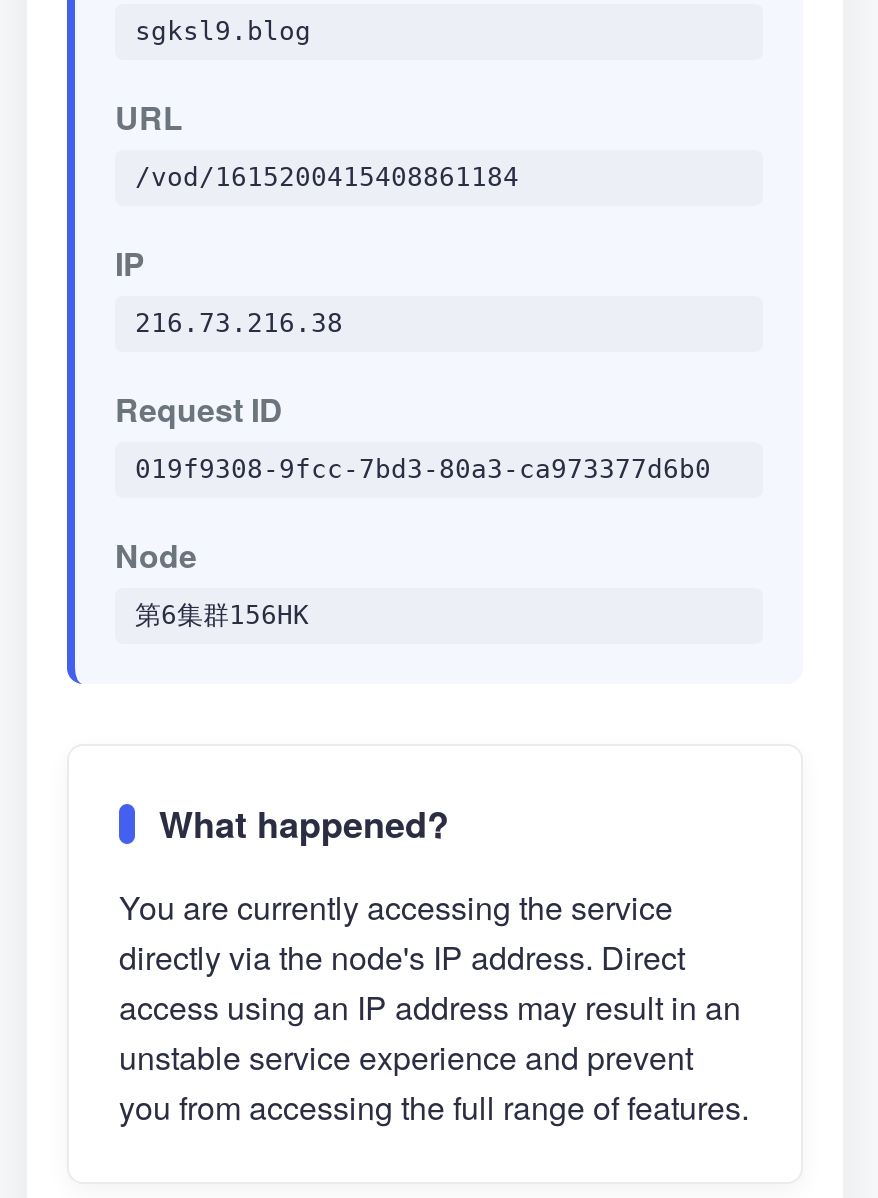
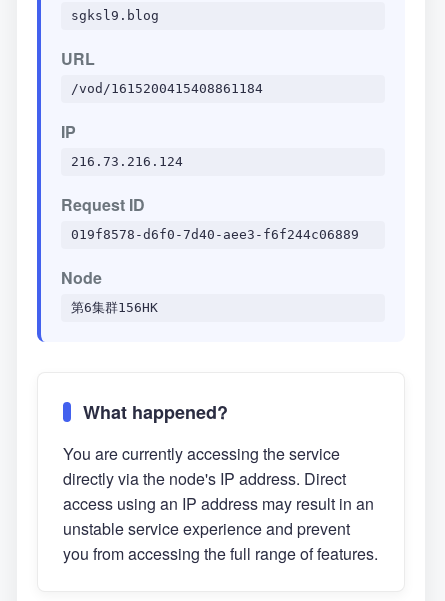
[135,308,343,338] 216.73.216.38 -> [71,154,183,169] 216.73.216.124
[135,454,711,484] 019f9308-9fcc-7bd3-80a3-ca973377d6b0 -> [71,227,359,242] 019f8578-d6f0-7d40-aee3-f6f244c06889

